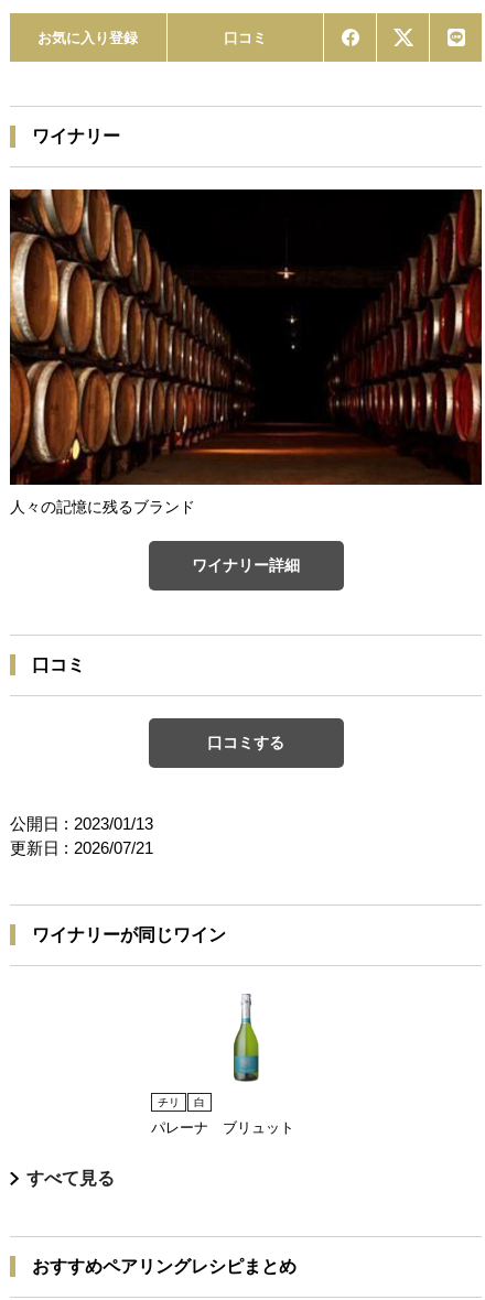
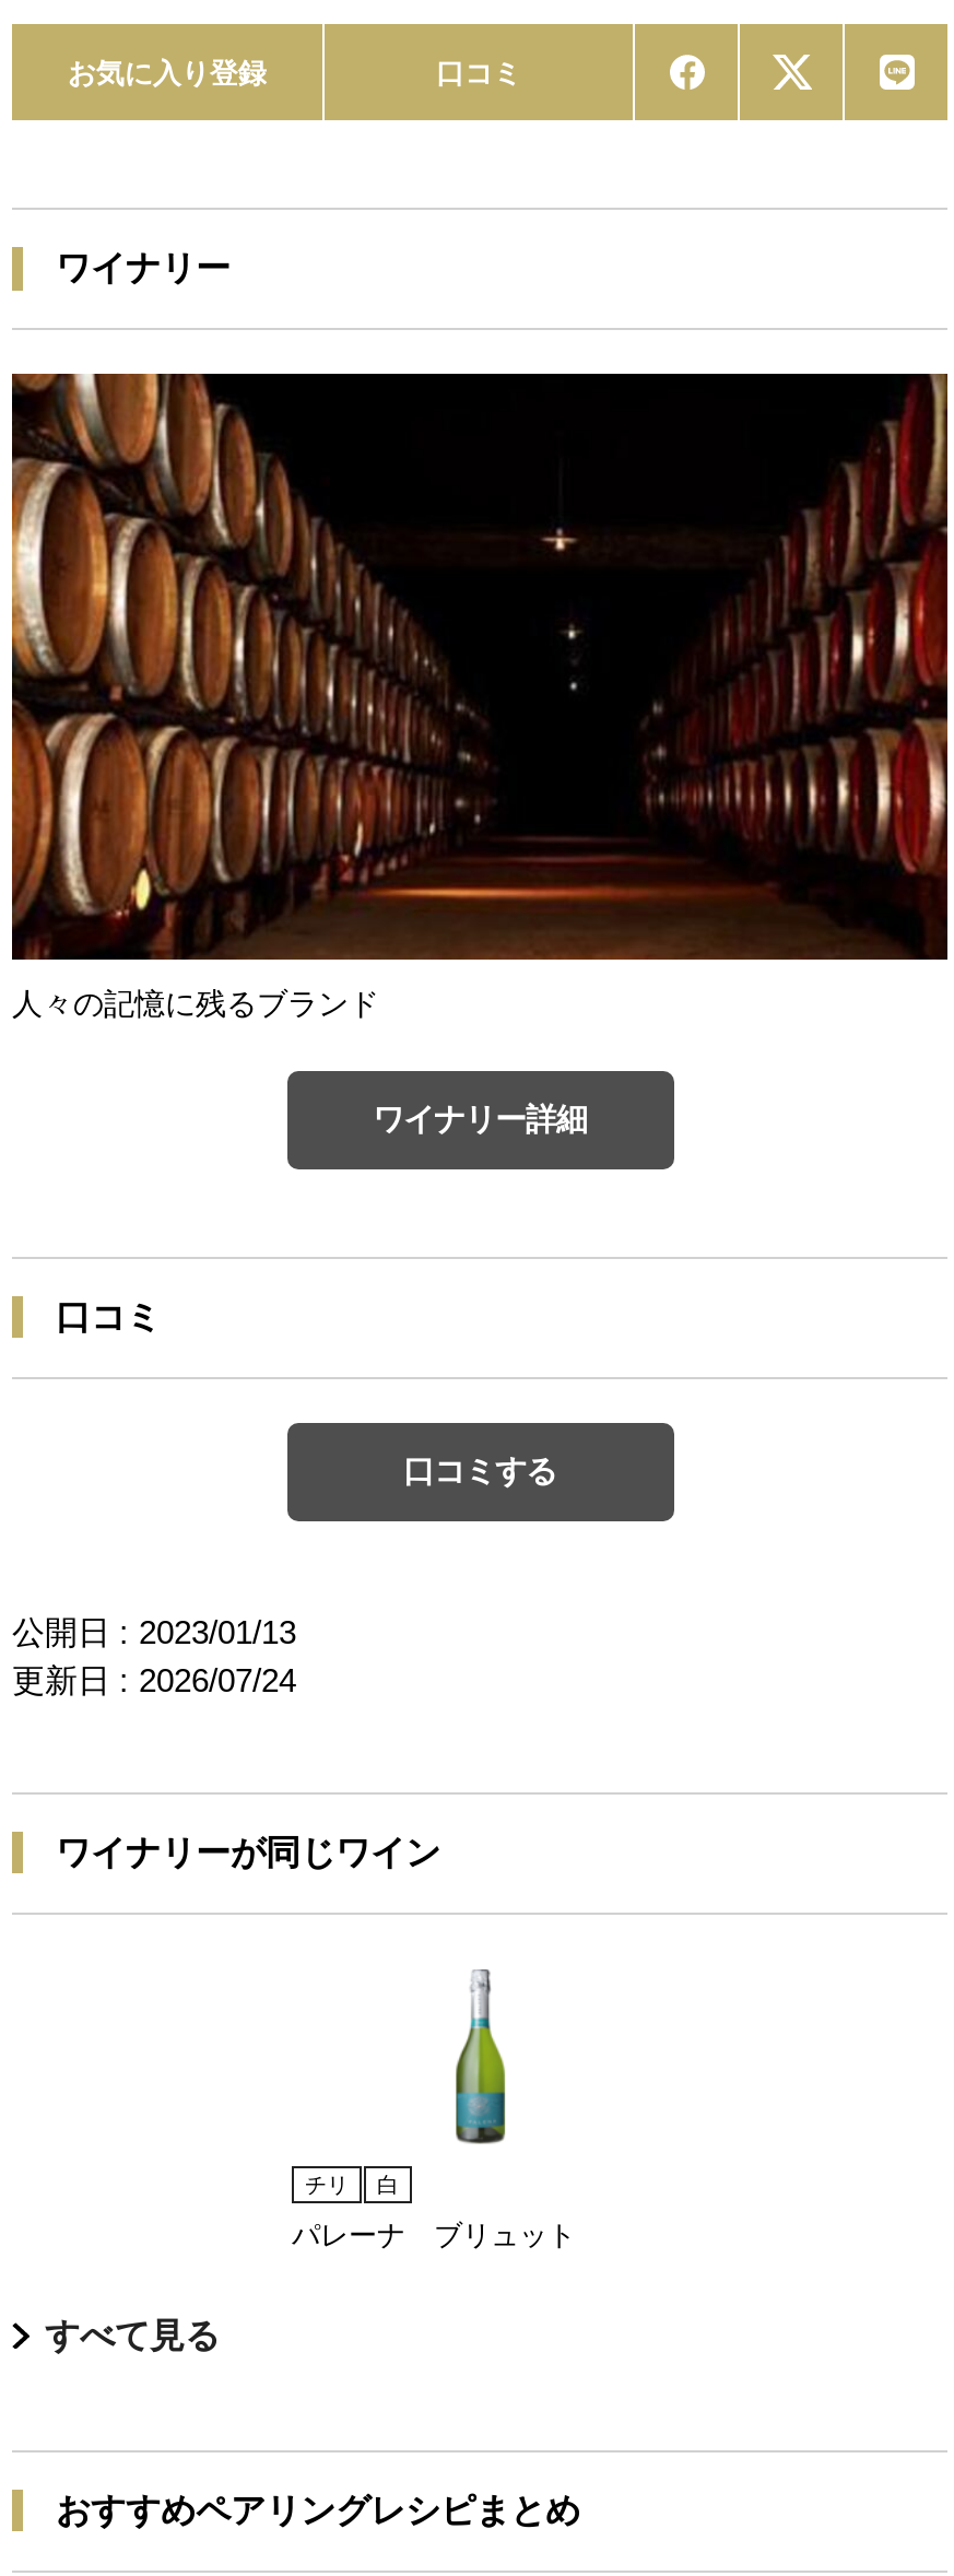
[10,838,153,857] 更新日 : 2026/07/21 -> [12,1660,296,1697] 更新日 : 2026/07/24

